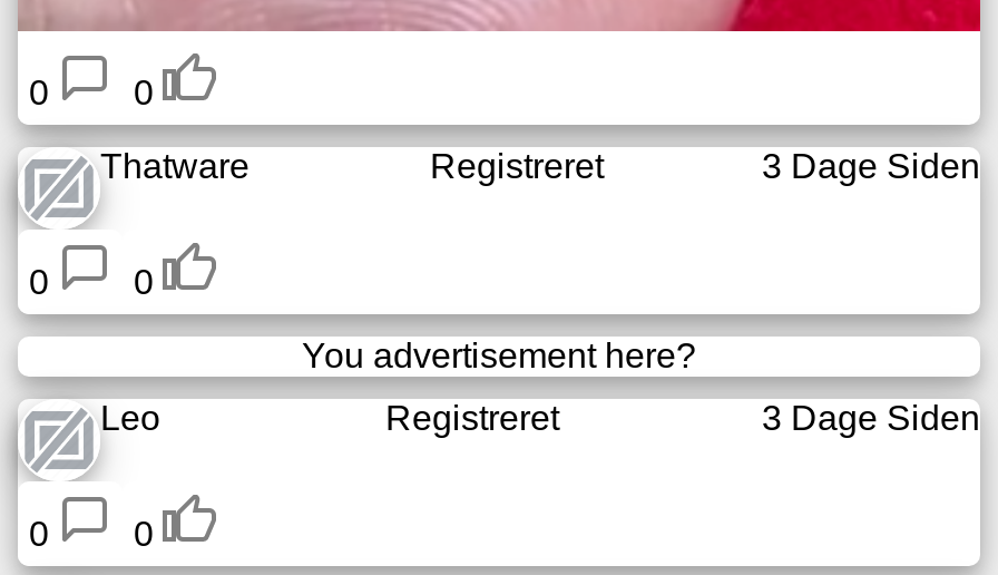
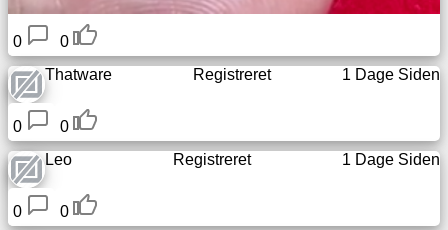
[762,148,980,185] 3 Dage Siden -> [342,66,440,83] 1 Dage Siden
[302,337,696,375] You advertisement here? -> none
[762,399,980,437] 3 Dage Siden -> [342,151,440,168] 1 Dage Siden

